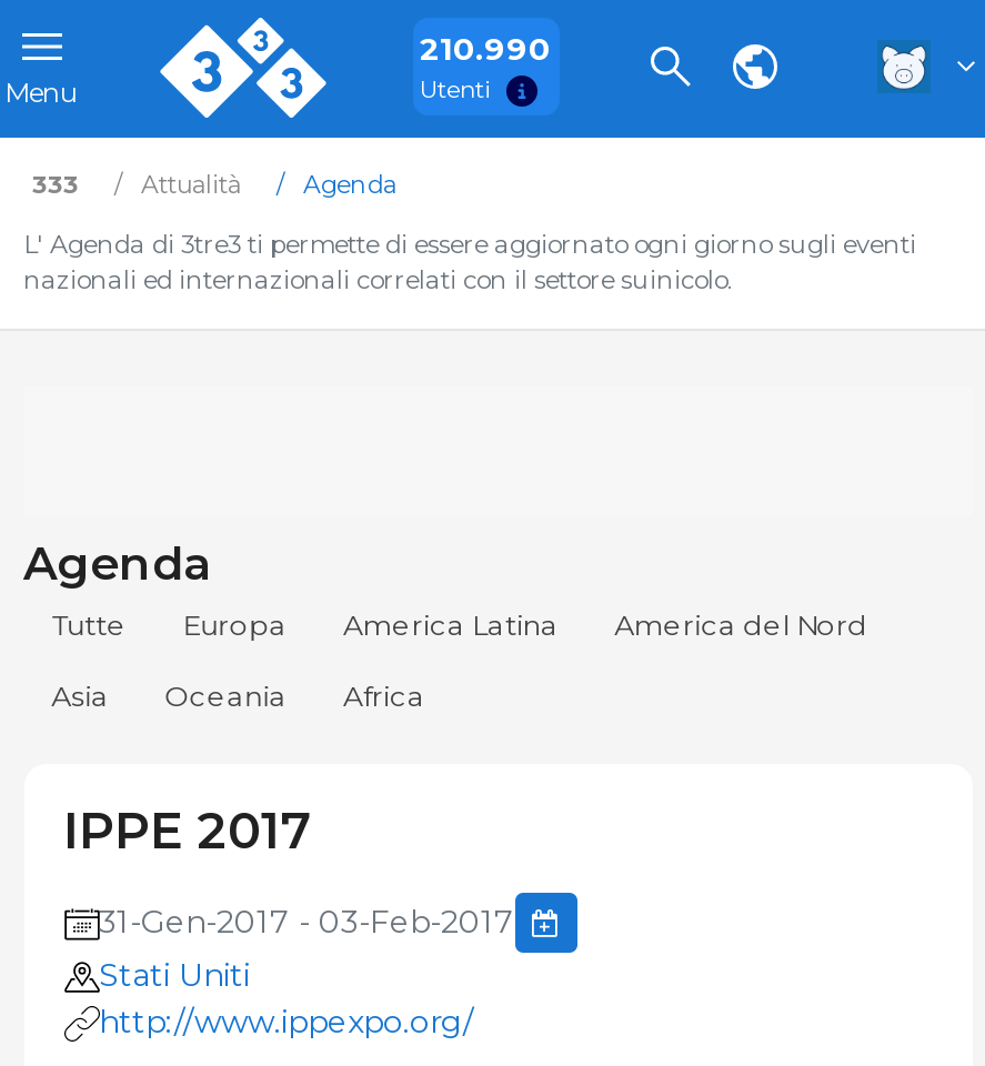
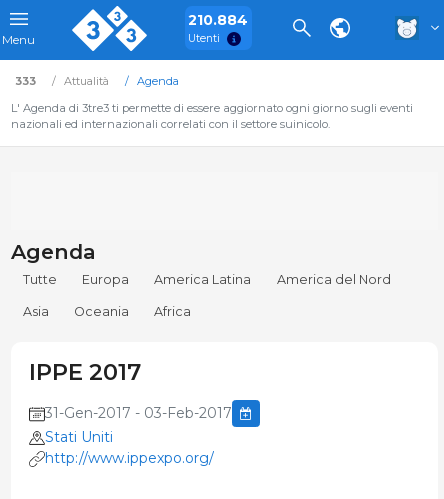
[420,28,551,68] 210.990 -> [188,10,248,28] 210.884

